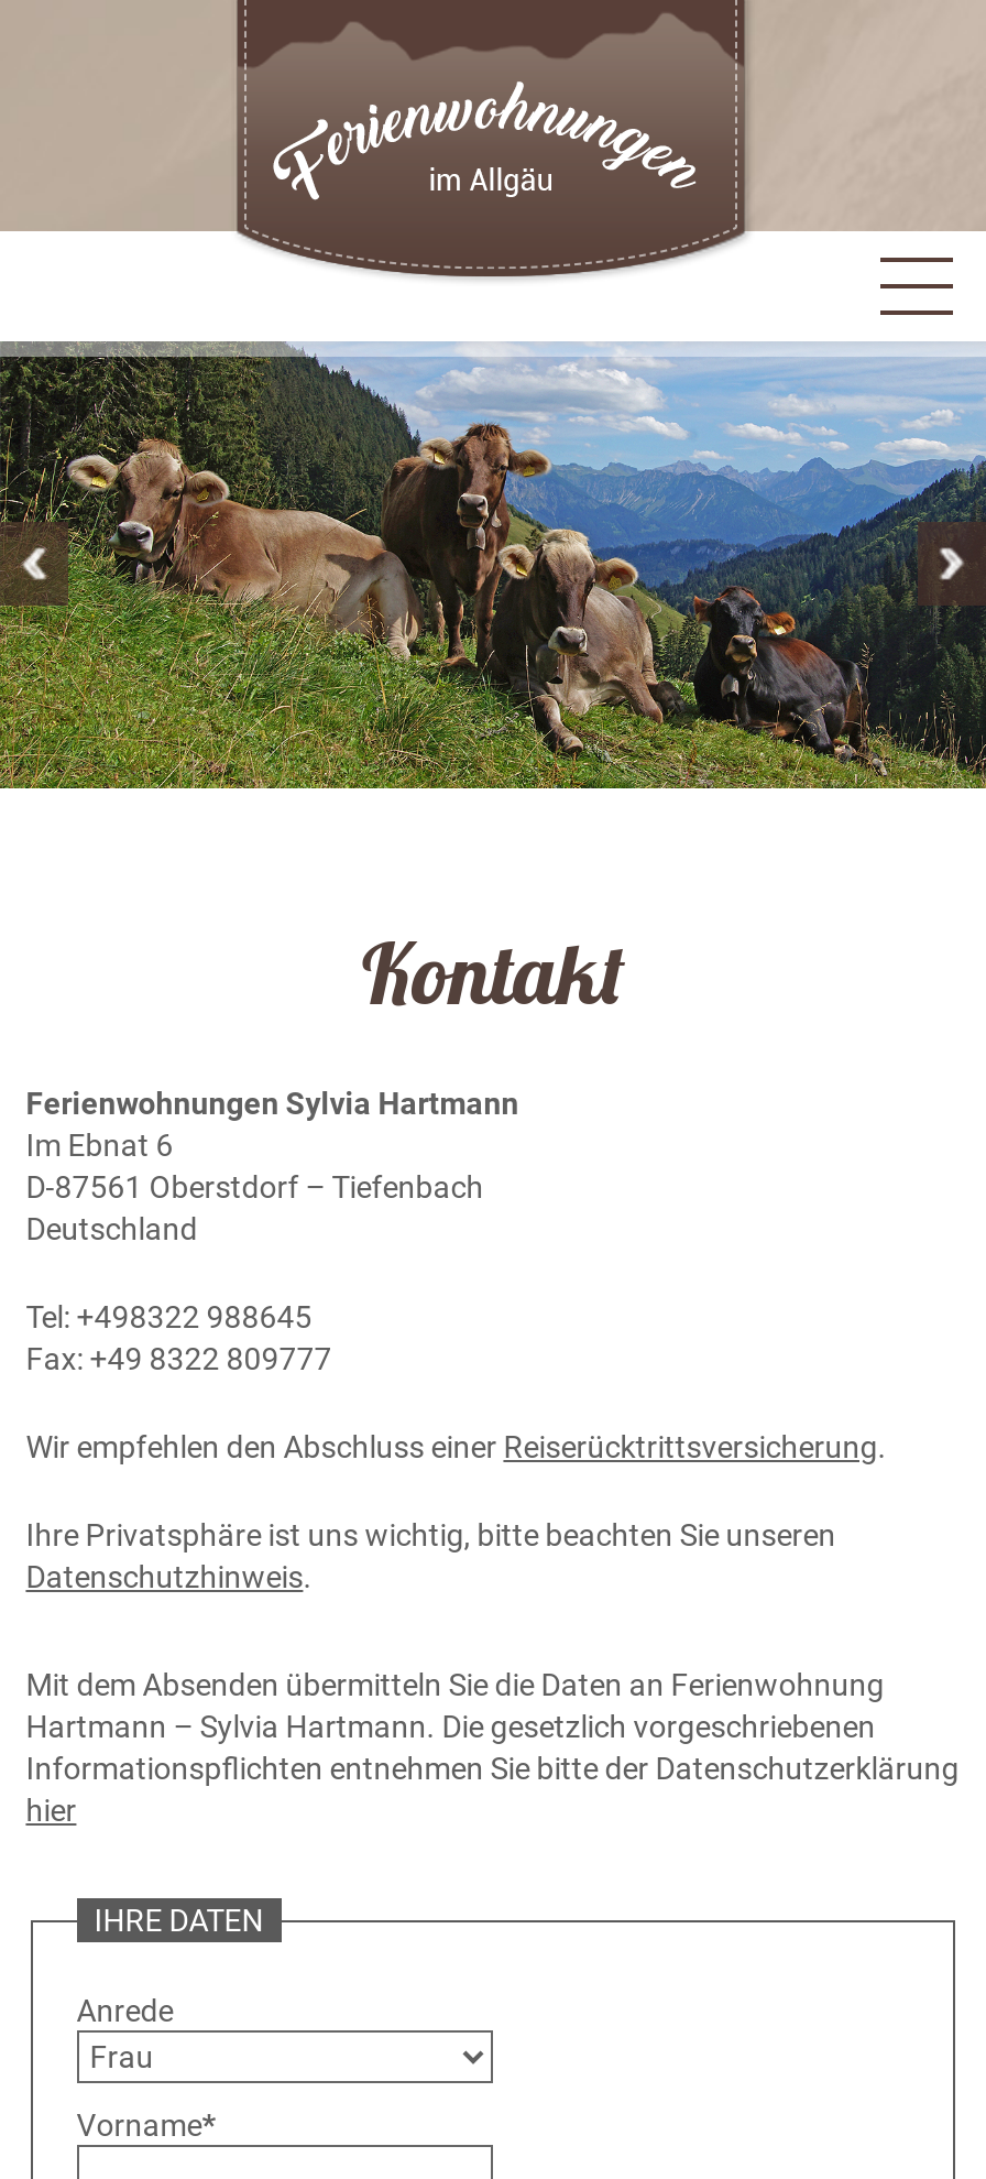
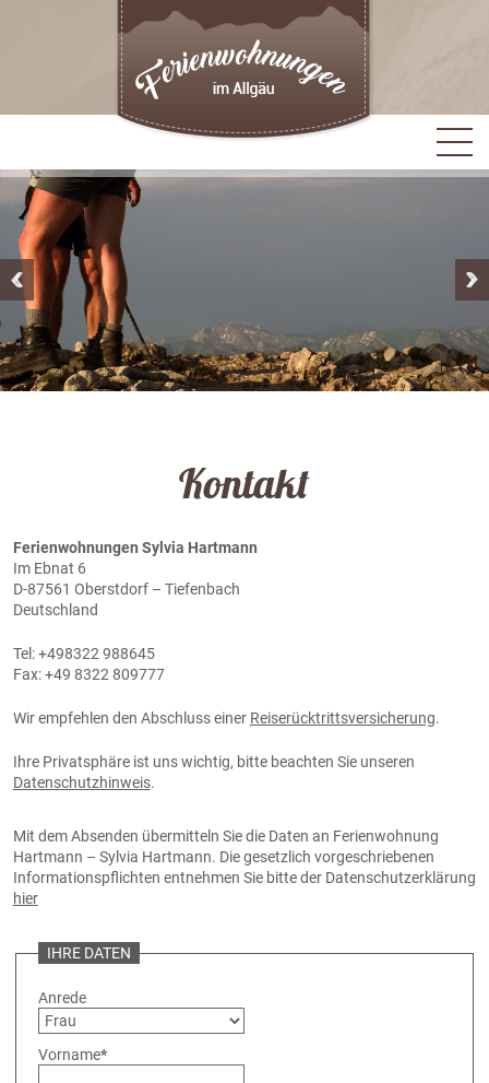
[7,341,979,791] [image] -> [3,169,486,392] [image]

